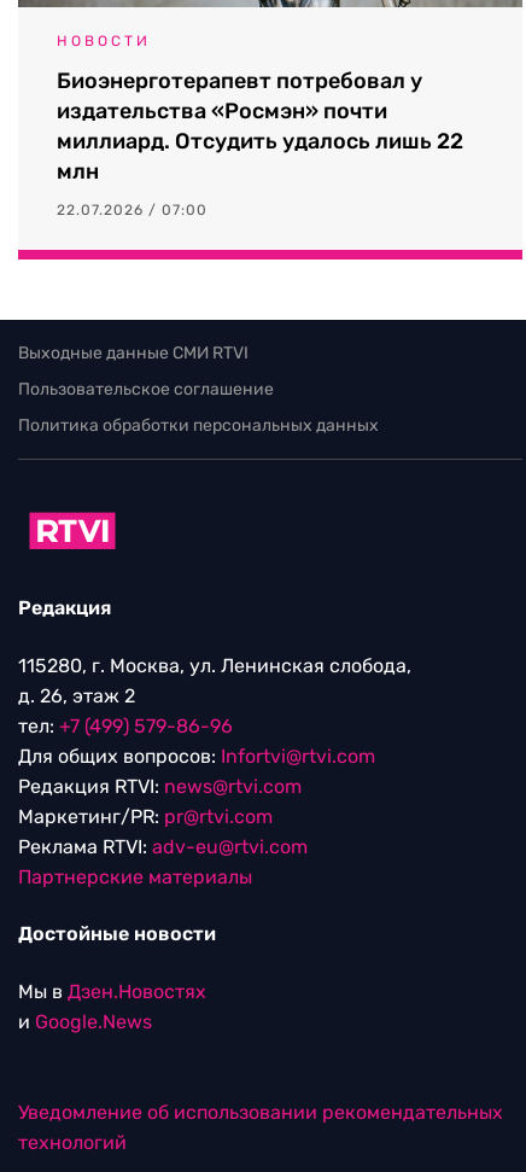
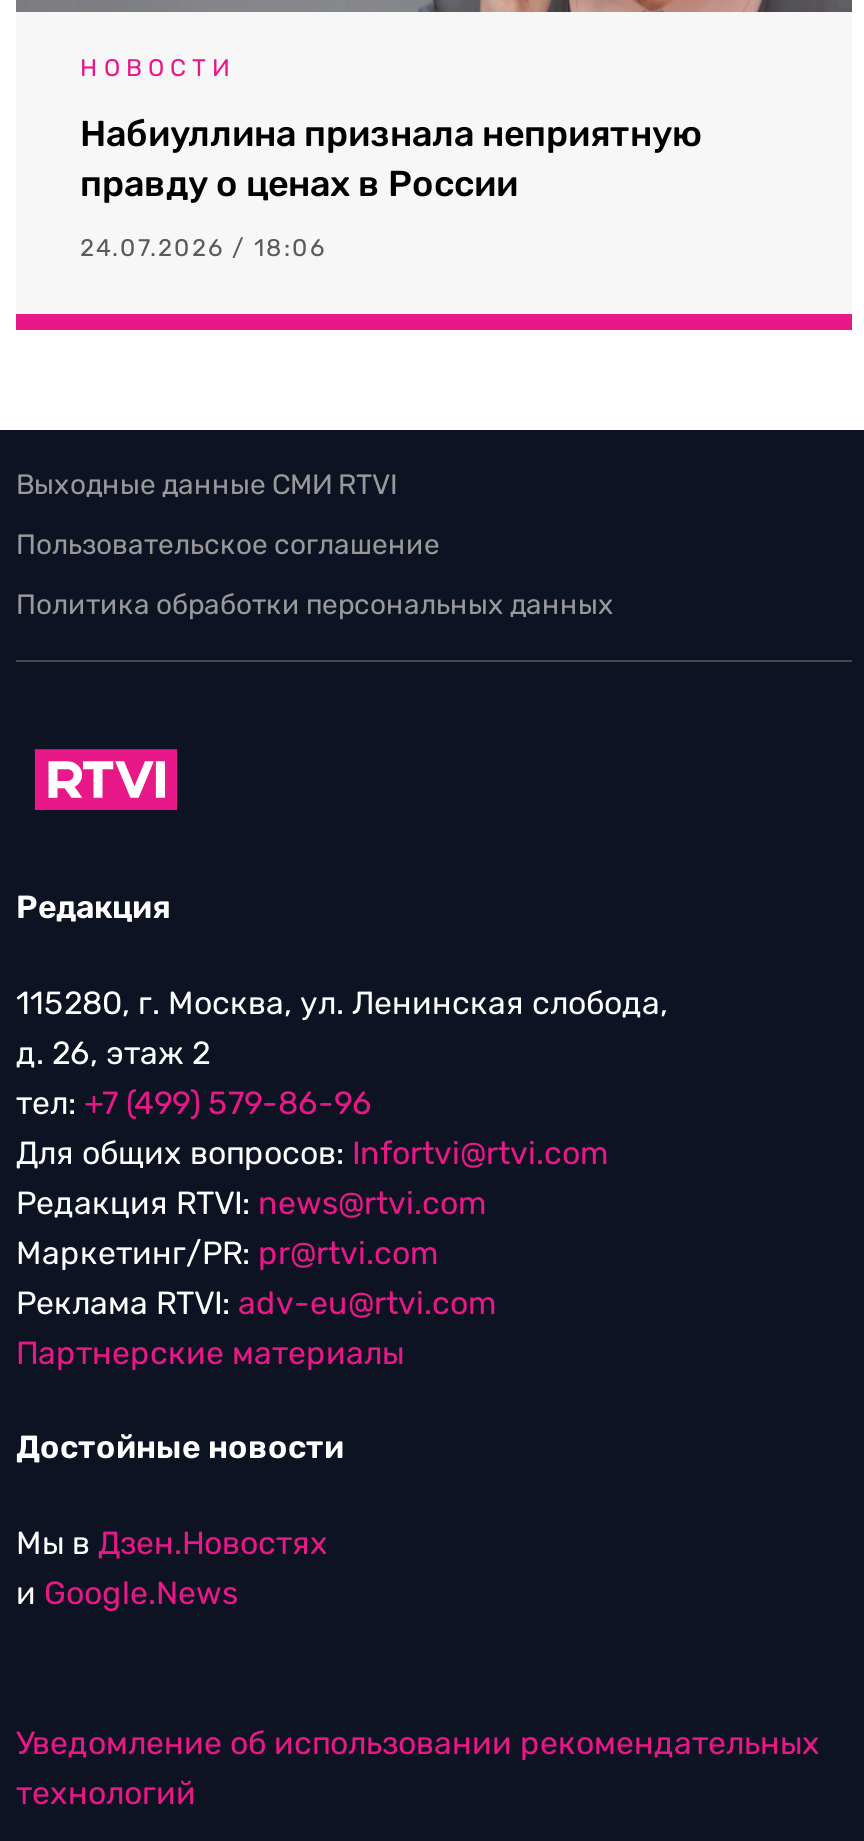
[57,68,463,185] Биоэнерготерапевт потребовал у | издательства «Росмэн» почти | миллиард. Отсудить удалось лишь 22 | млн -> [80,112,702,206] Набиуллина признала неприятную | правду о ценах в России
[57,202,208,219] 22.07.2026 / 07:00 -> [80,234,326,262] 24.07.2026 / 18:06

